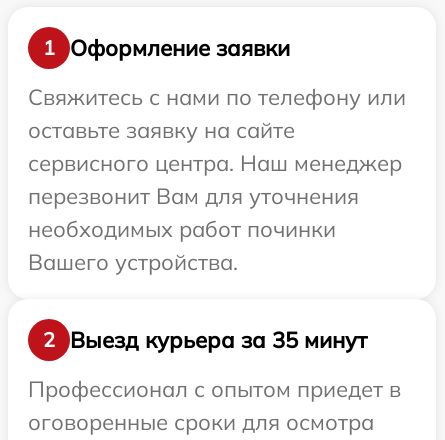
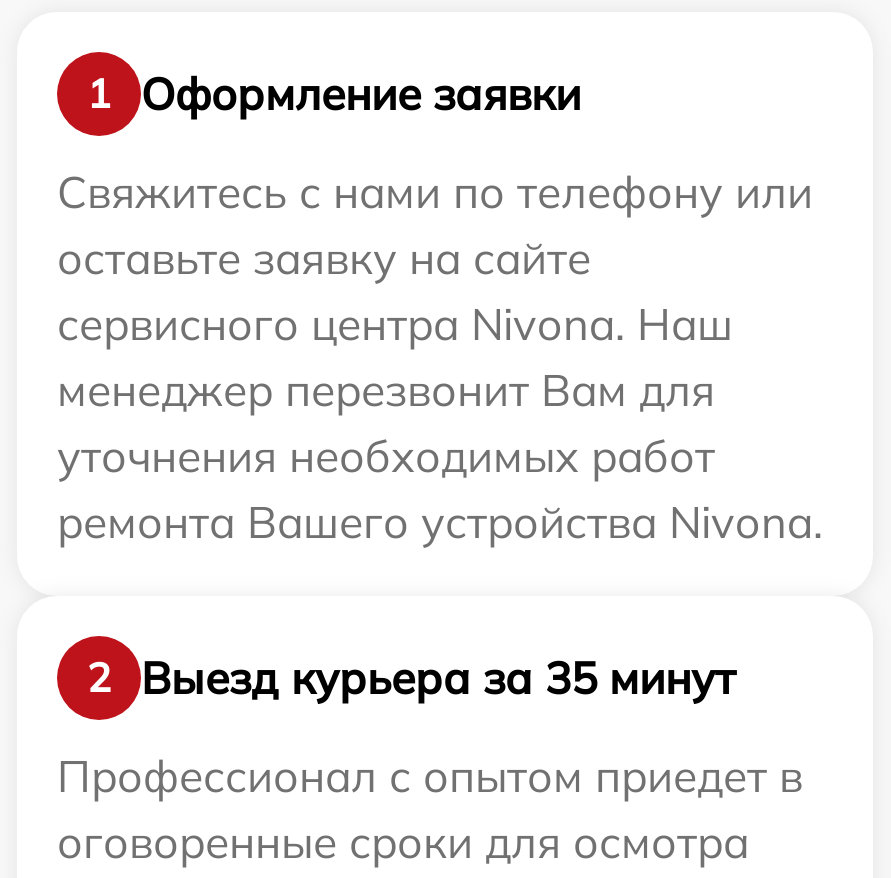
[28,149,402,276] сервисного центра. Наш менеджер | перезвонит Вам для уточнения | необходимых работ починки | Вашего устройства. -> [57,297,823,551] сервисного центра Nivona. Наш | менеджер перезвонит Вам для | уточнения необходимых работ | ремонта Вашего устройства Nivona.

